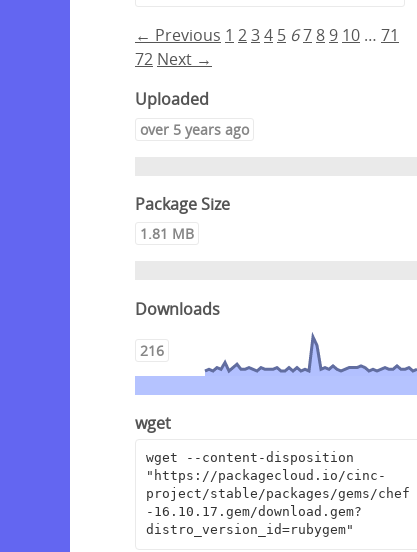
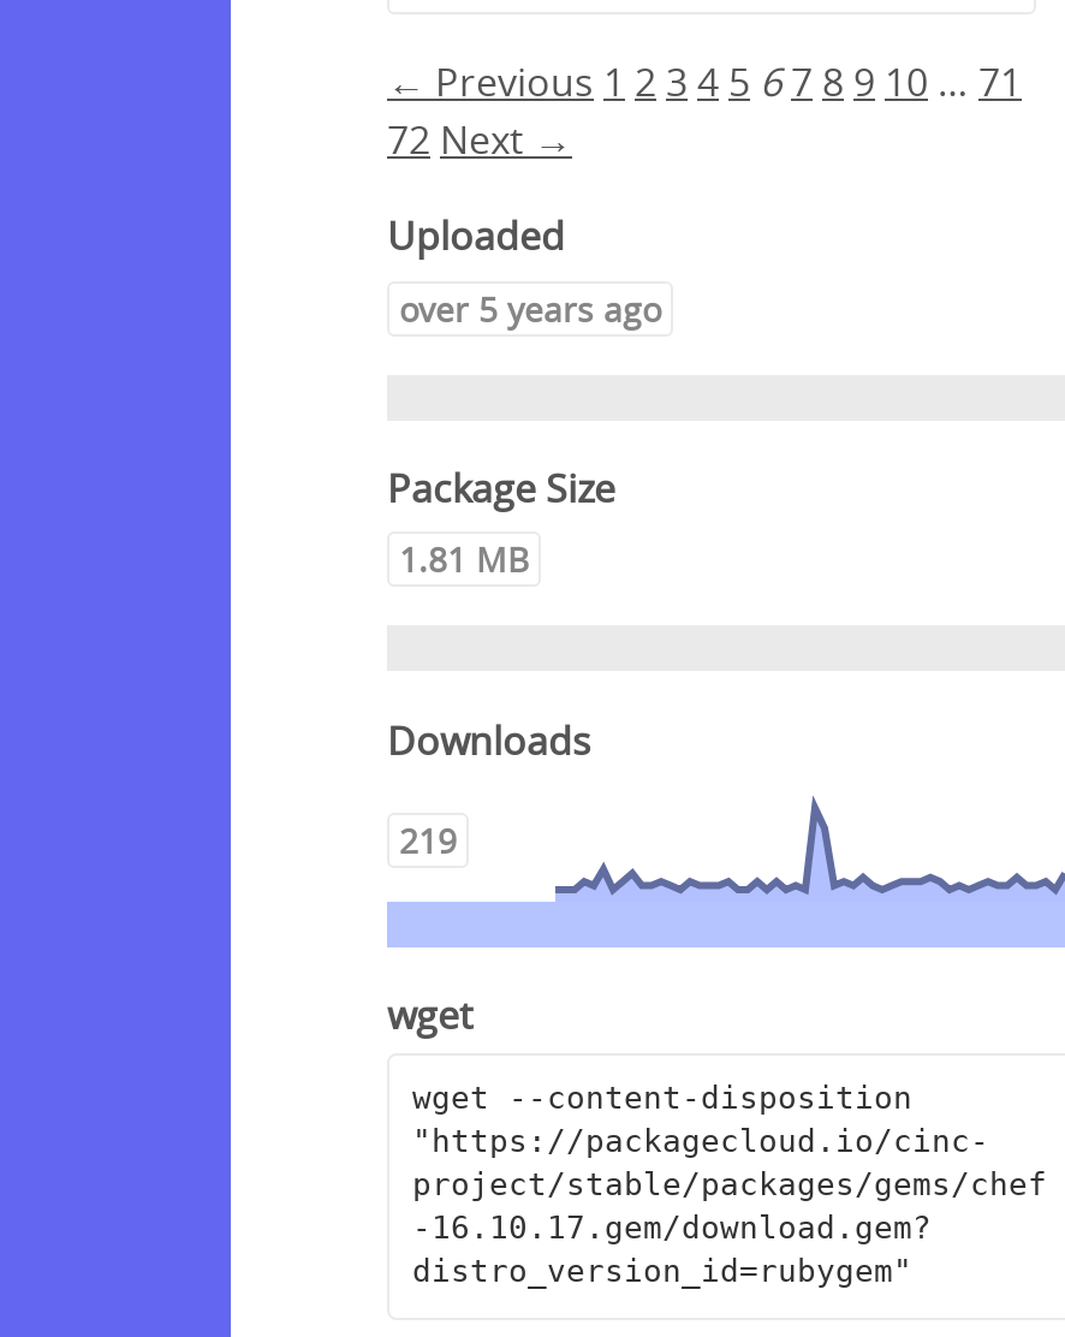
[140,341,164,360] 216 -> [399,817,457,863] 219

